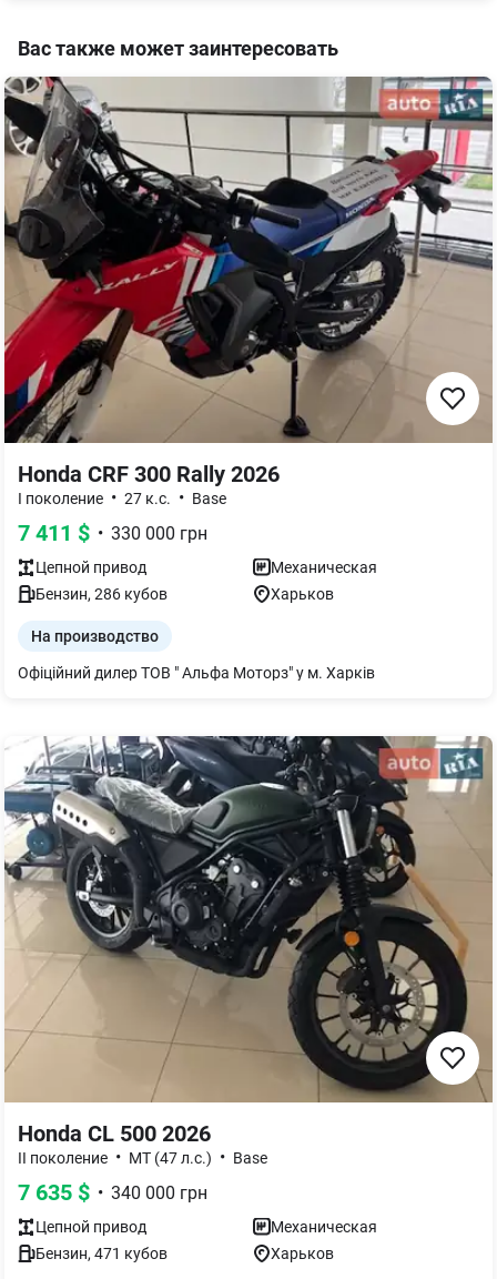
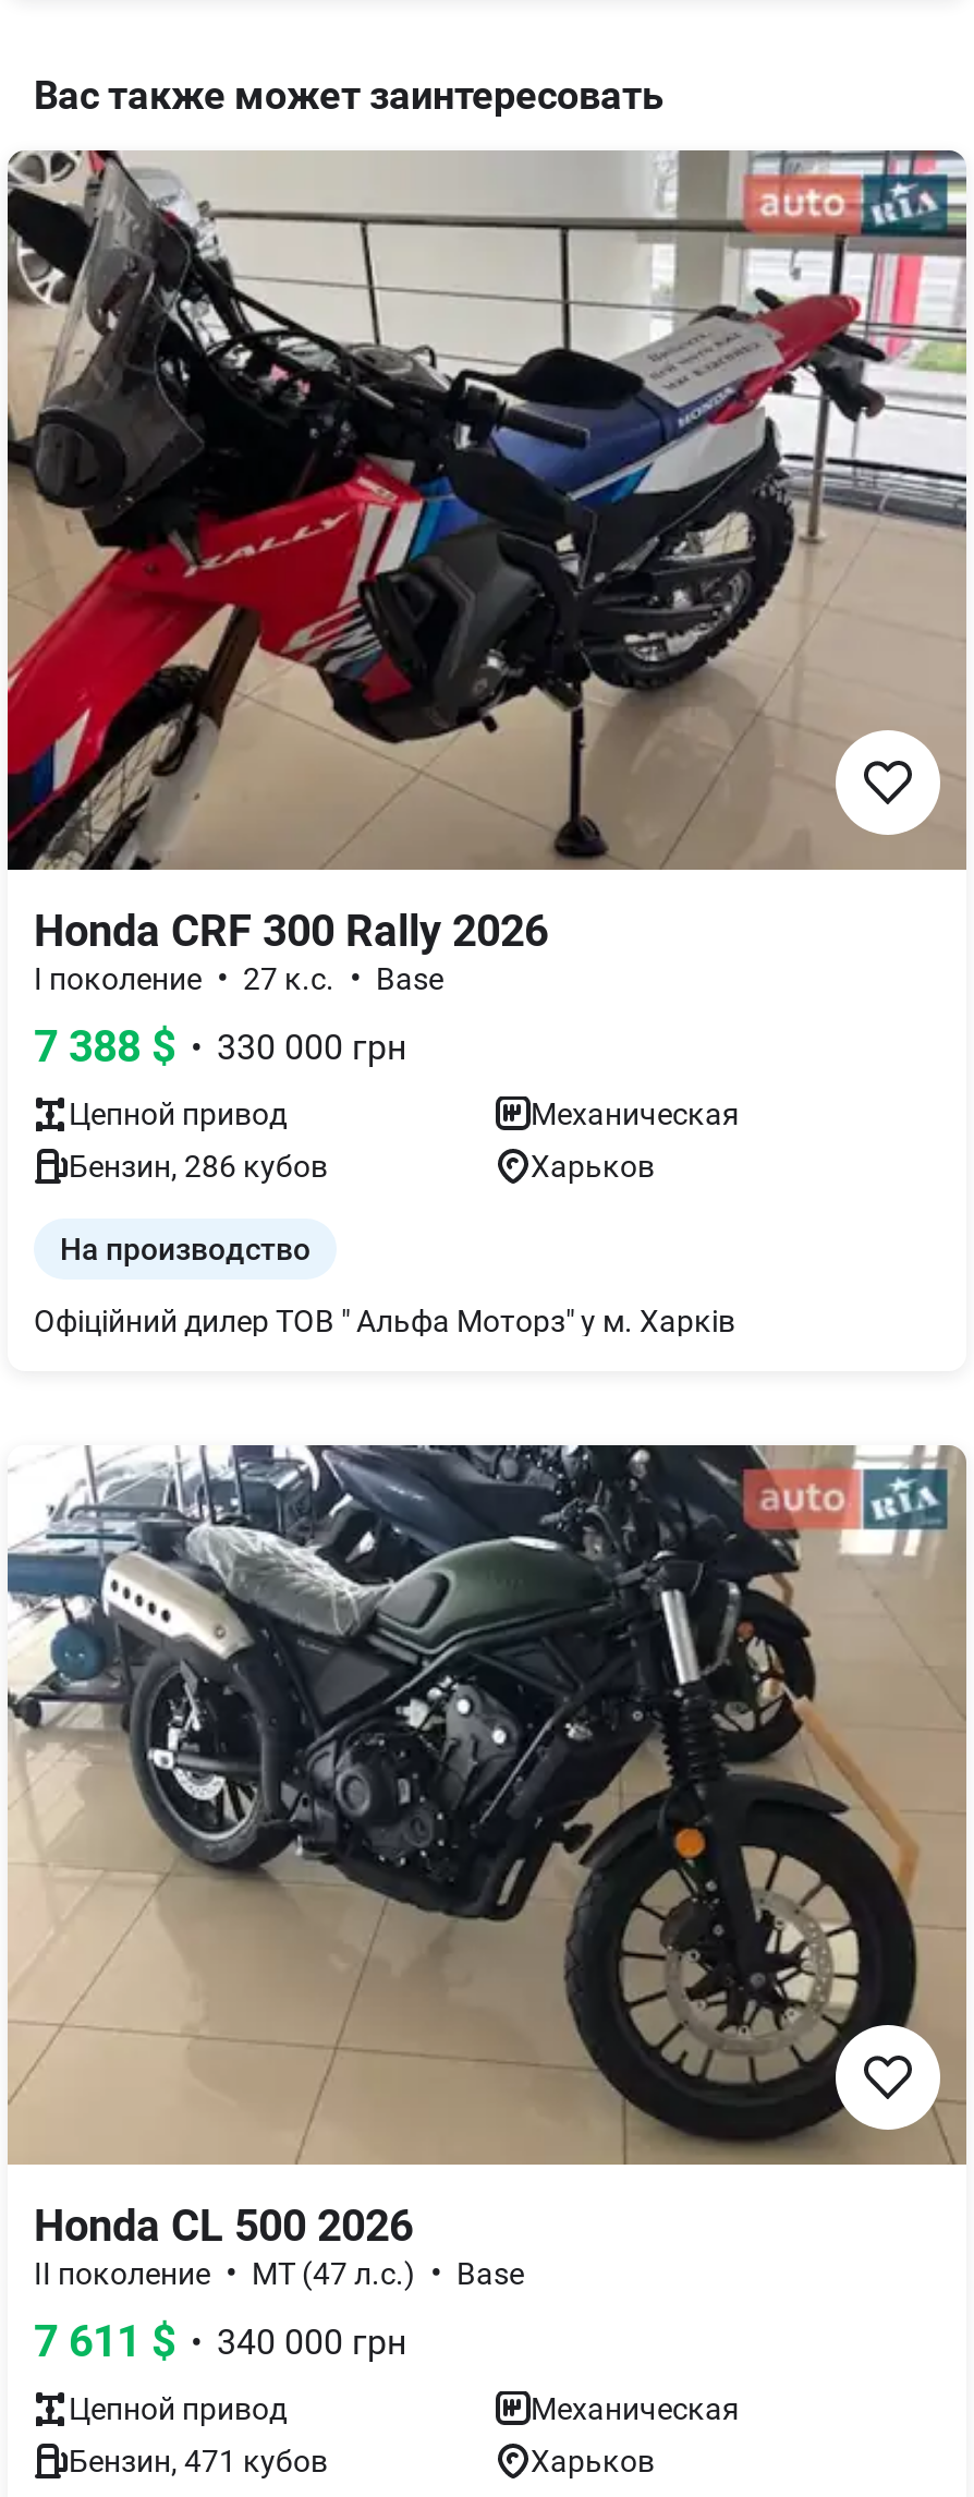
[18,520,207,546] 7 411 $ • 330 000 грн -> [34,1020,406,1072] 7 388 $ • 330 000 грн
[18,1179,207,1206] 7 635 $ • 340 000 грн -> [34,2315,406,2367] 7 611 $ • 340 000 грн

